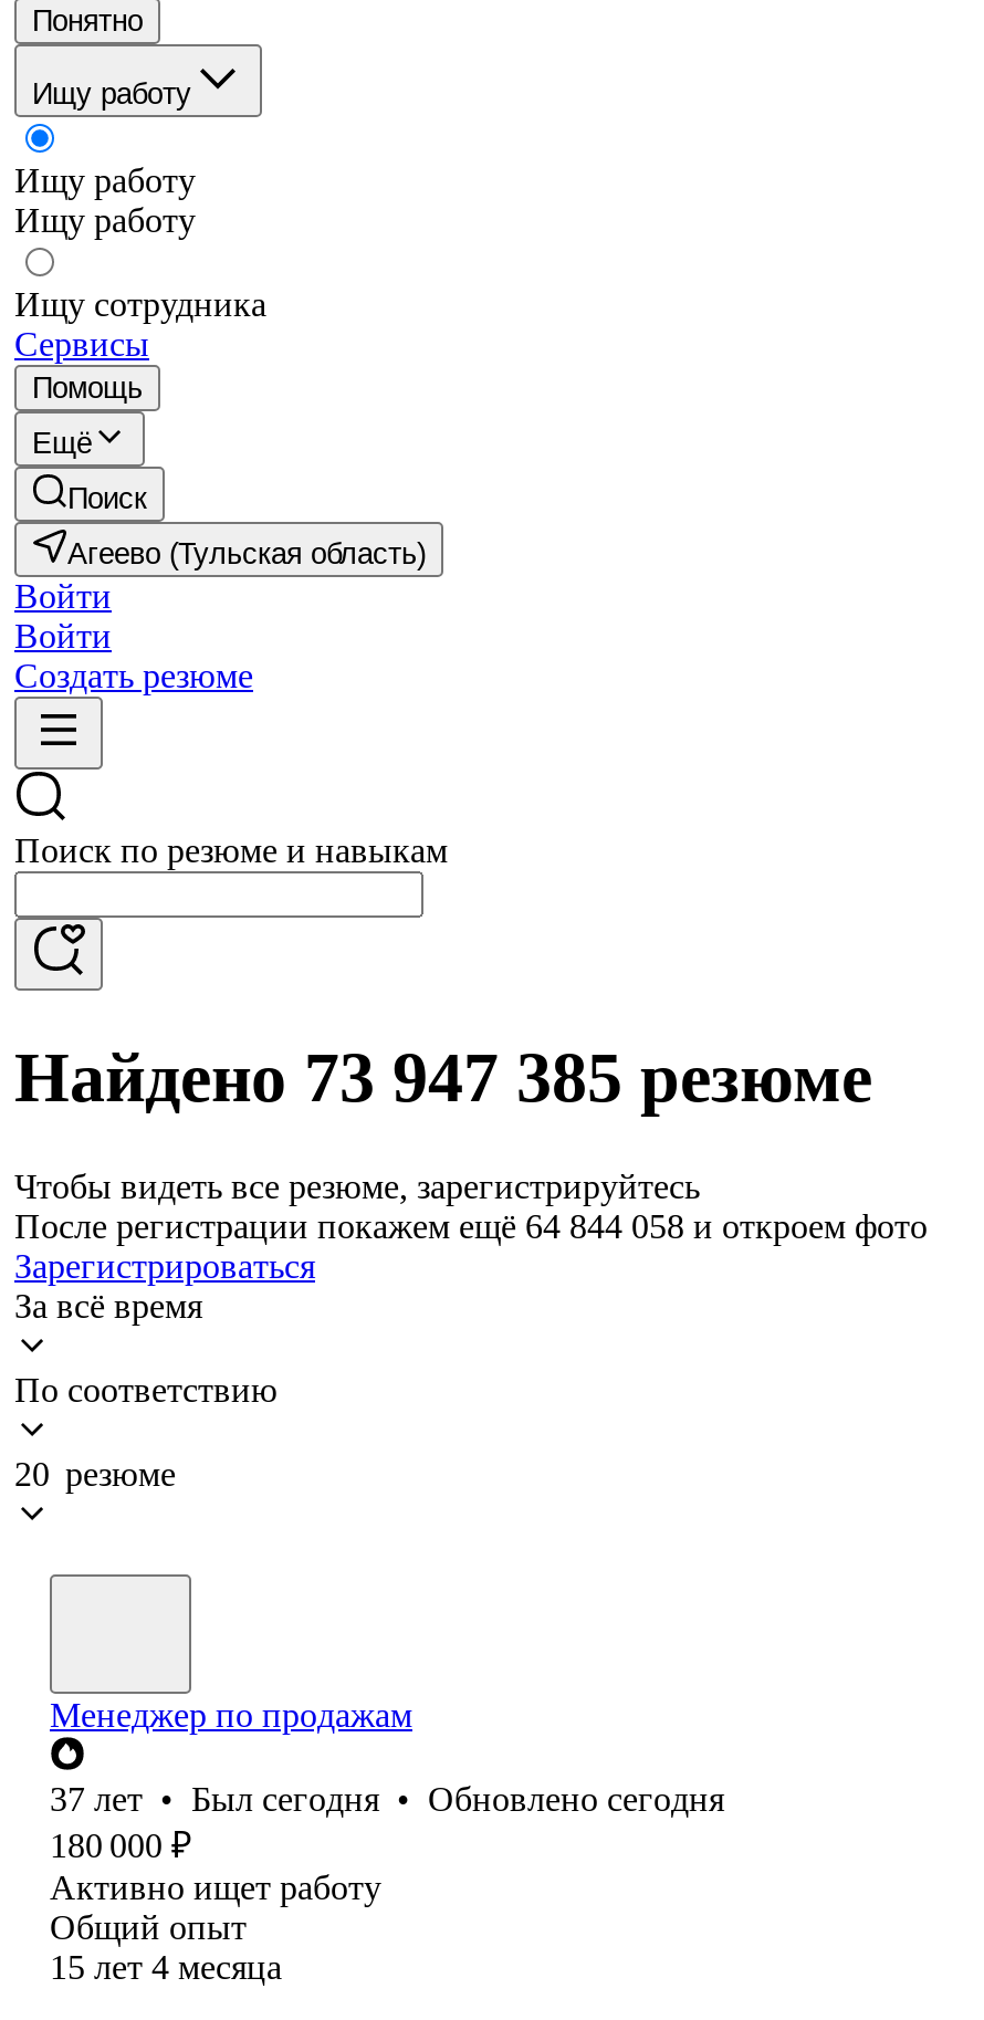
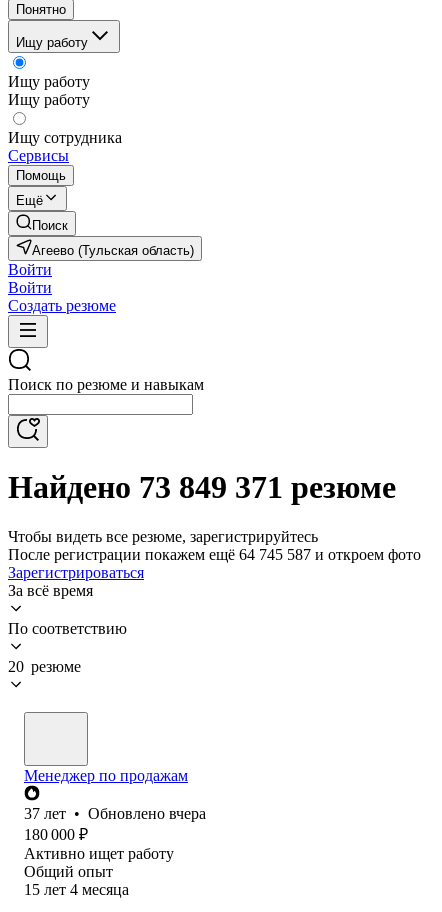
[14,1038,872,1118] Найдено 73 947 385 резюме -> [8,469,396,505] Найдено 73 849 371 резюме
[14,1207,928,1245] После регистрации покажем ещё 64 844 058 и откроем фото -> [8,546,421,563] После регистрации покажем ещё 64 745 587 и откроем фото
[50,1780,724,1817] 37 лет • Был сегодня • Обновлено сегодня -> [24,805,206,822] 37 лет • Обновлено вчера

